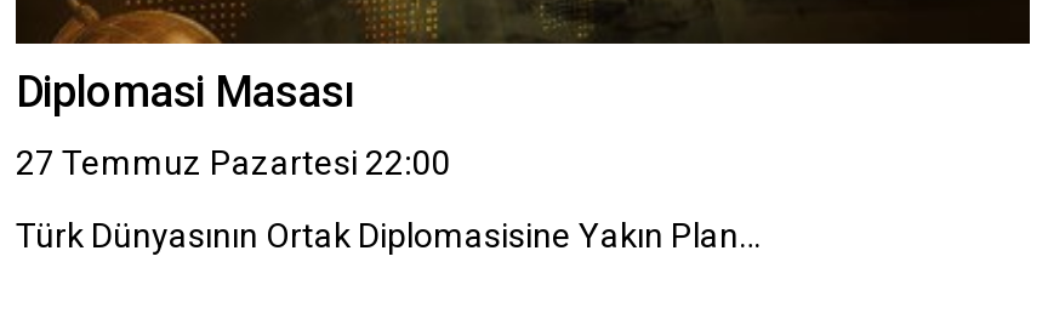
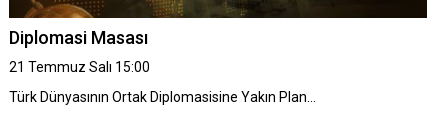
[16,143,450,182] 27 Temmuz Pazartesi 22:00 -> [9,59,150,75] 21 Temmuz Salı 15:00

